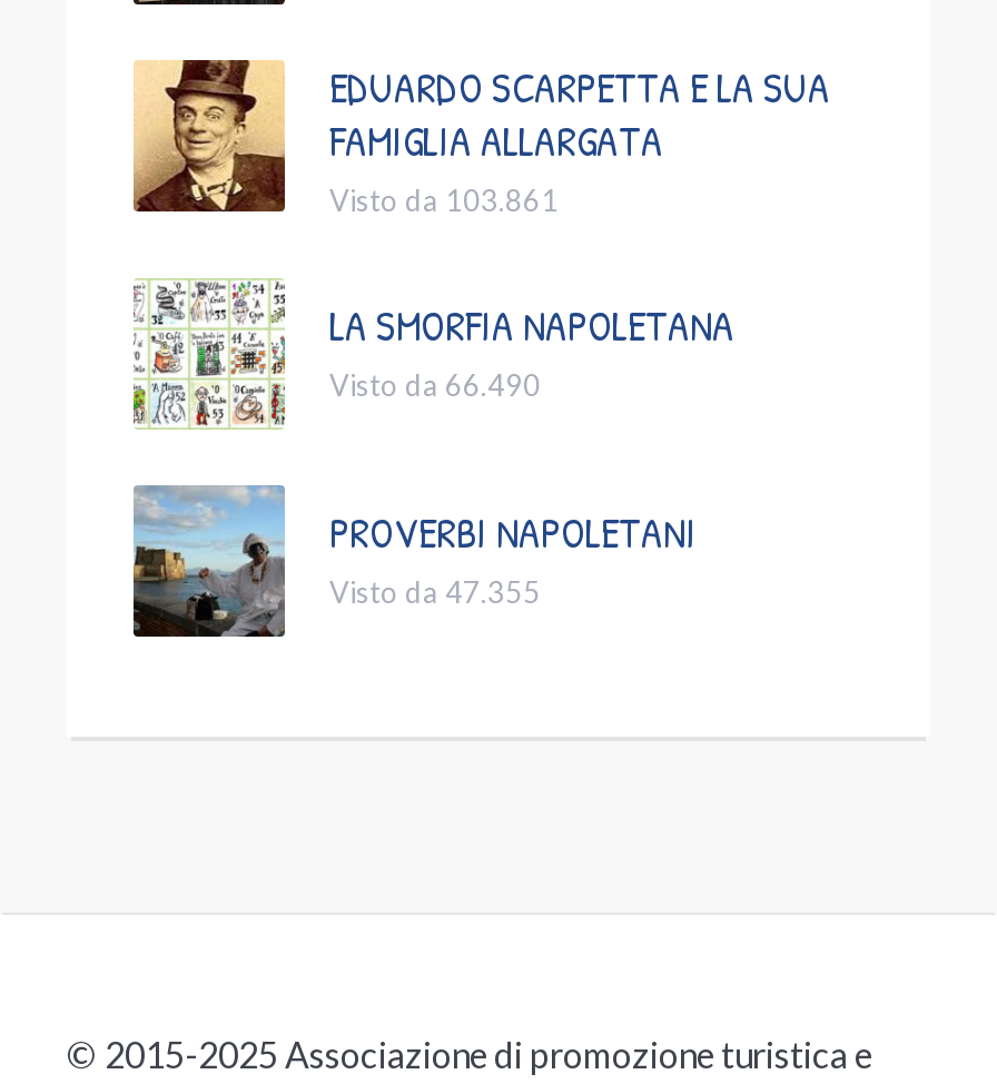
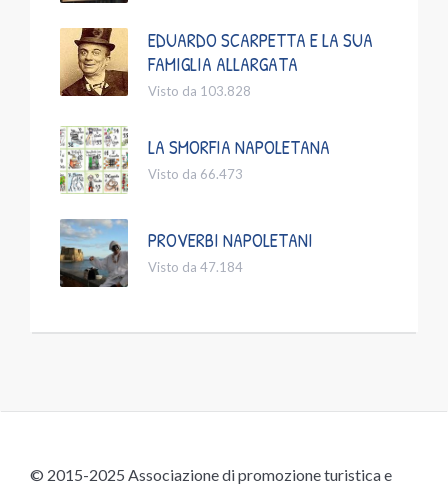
[329,184,559,219] Visto da 103.861 -> [148,83,251,99] Visto da 103.828
[329,369,541,404] Visto da 66.490 -> [148,166,243,182] Visto da 66.473
[329,576,541,611] Visto da 47.355 -> [148,259,243,275] Visto da 47.184

